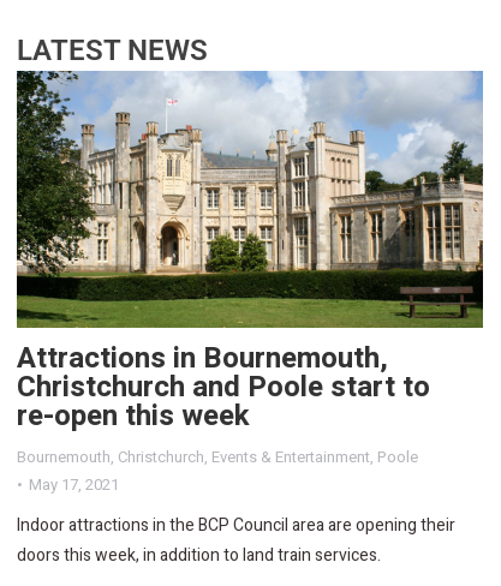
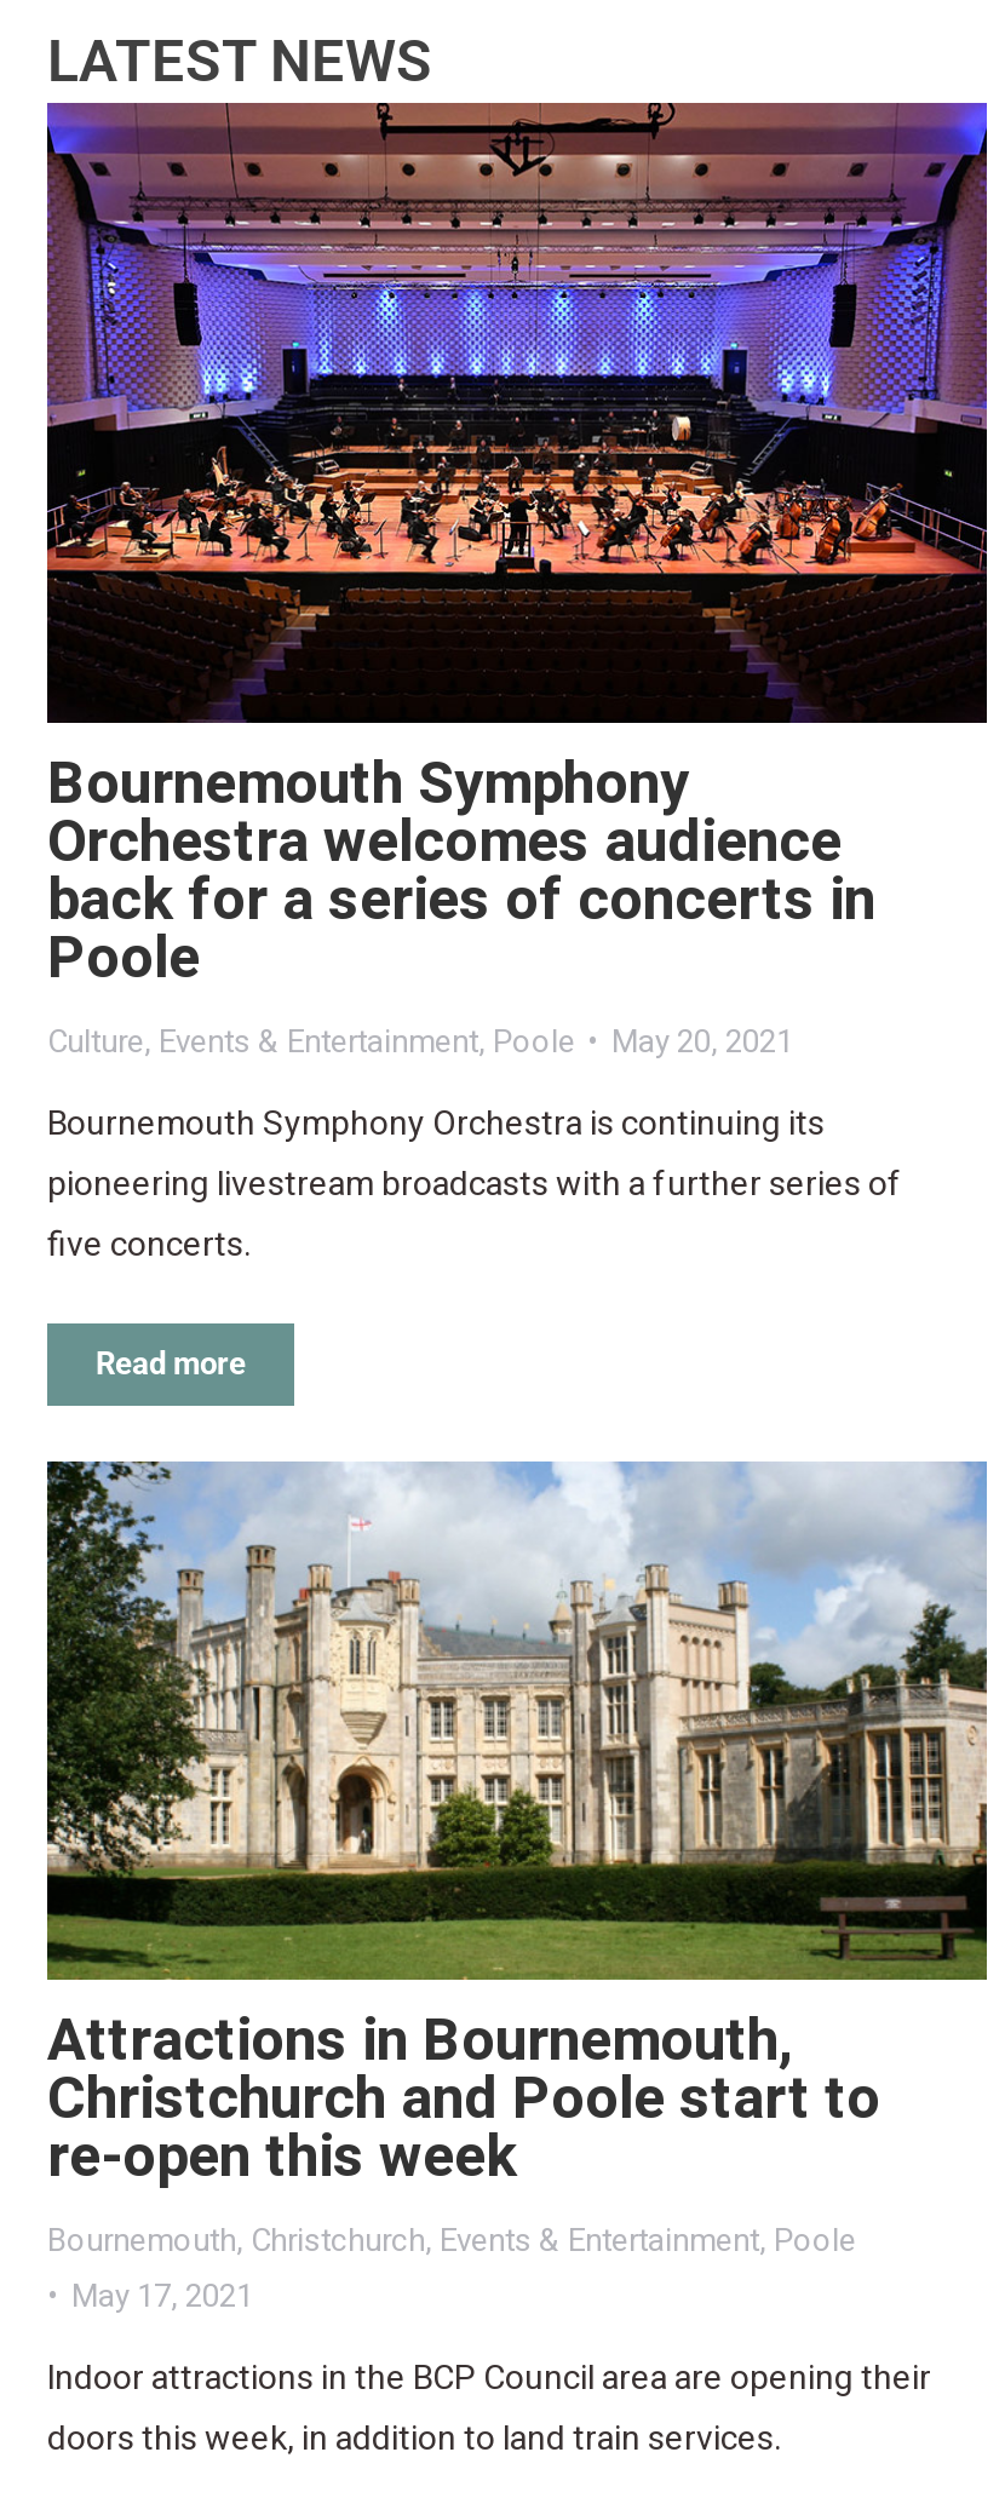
none -> [45,101,989,1382] [image] | Bournemouth Symphony | Orchestra welcomes audience | back for a series of concerts in | Poole | Culture, Events & Entertainment, Poole | May 20, 2021 | Bournemouth Symphony Orchestra is continuing its | pioneering livestream broadcasts with a further series of | five concerts. | Read more

